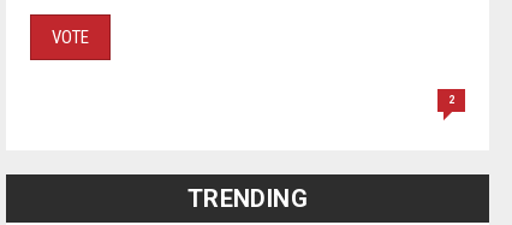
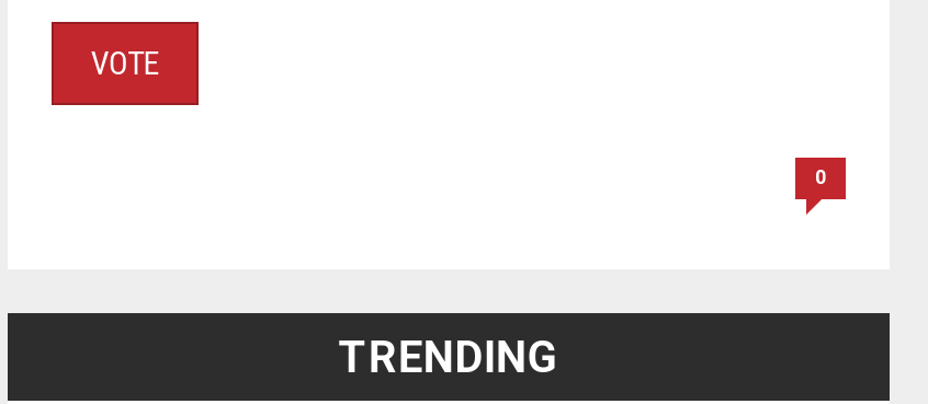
[448,93,454,109] 2 -> [815,165,826,193] 0

